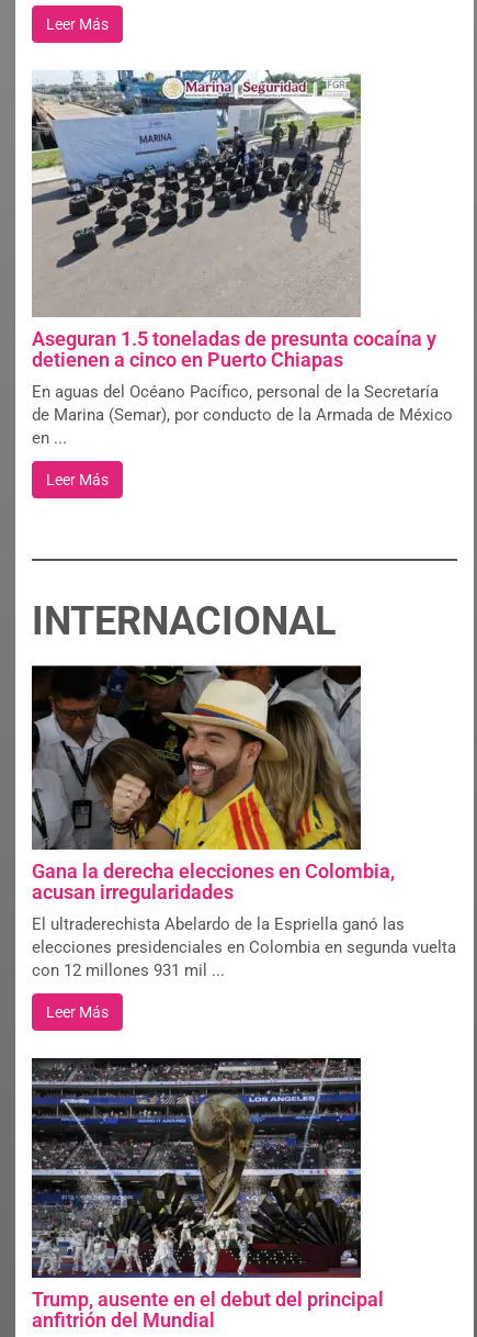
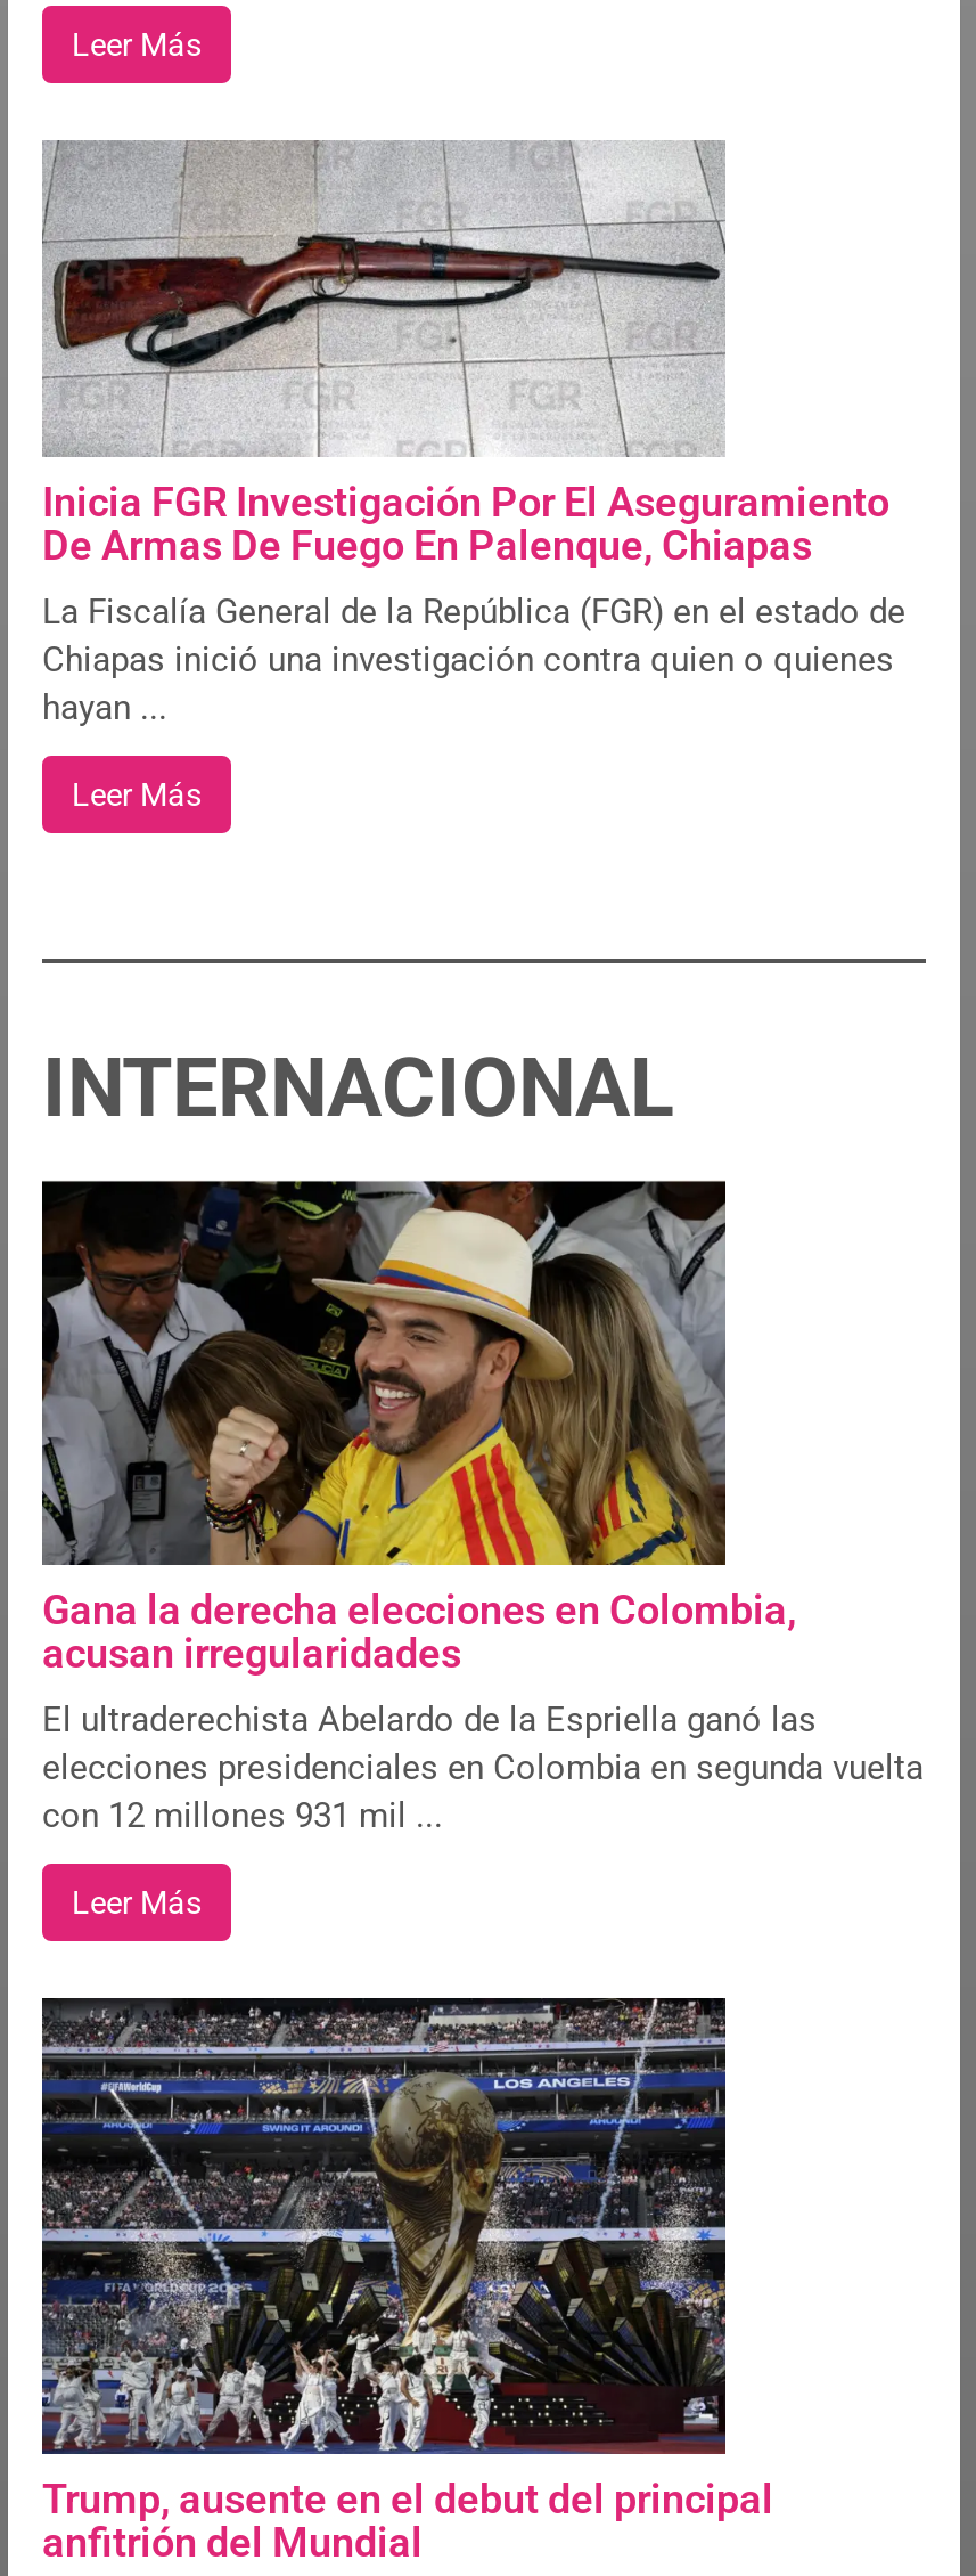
[32,70,361,224] [image] -> [42,139,721,456] [image]
[32,327,436,371] Aseguran 1.5 toneladas de presunta cocaína y | detienen a cinco en Puerto Chiapas -> [42,478,889,569] Inicia FGR Investigación Por El Aseguramiento | De Armas De Fuego En Palenque, Chiapas
[32,382,453,448] En aguas del Océano Pacífico, personal de la Secretaría | de Marina (Semar), por conducto de la Armada de México | en ... -> [42,592,905,728] La Fiscalía General de la República (FGR) en el estado de | Chiapas inició una investigación contra quien o quienes | hayan ...

